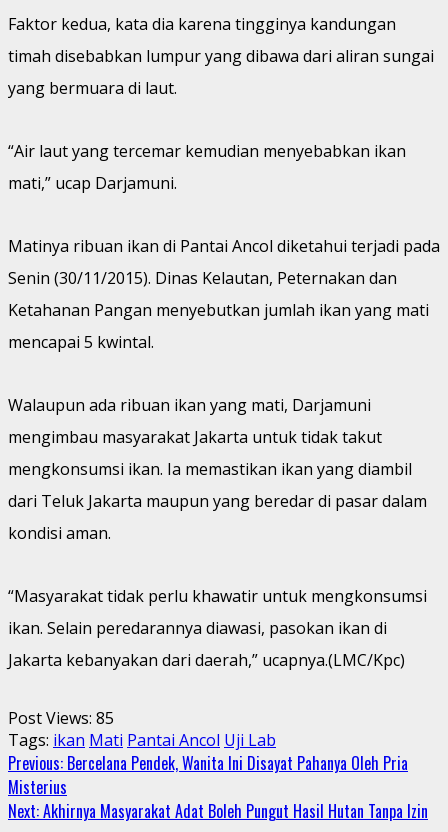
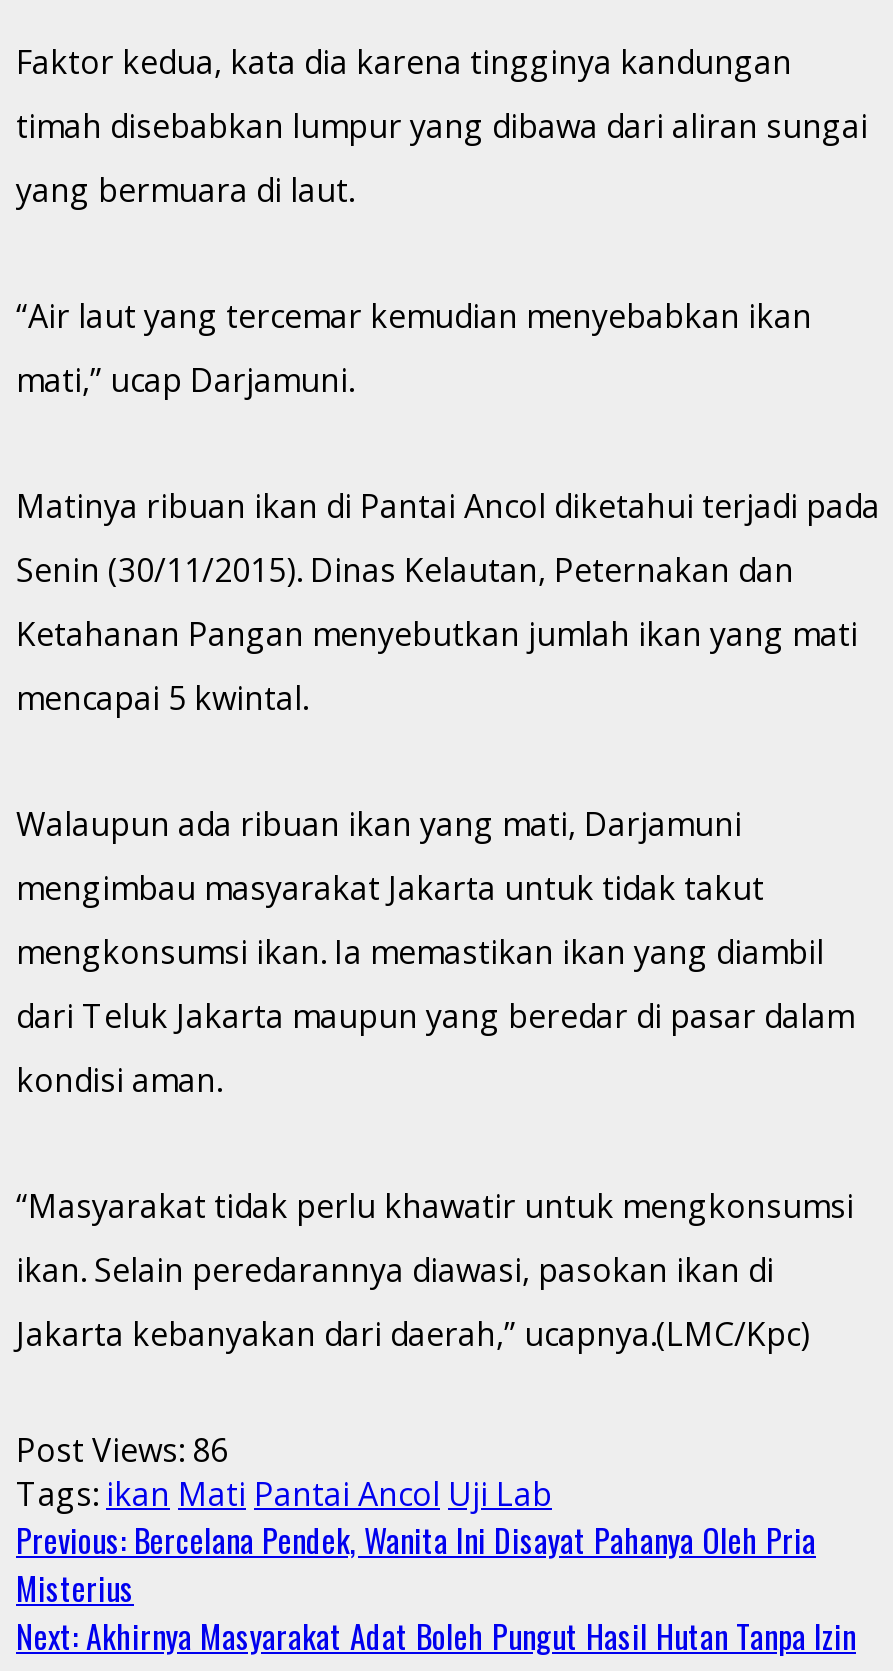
[8,707,114,729] Post Views: 85 -> [16,1428,228,1472] Post Views: 86

